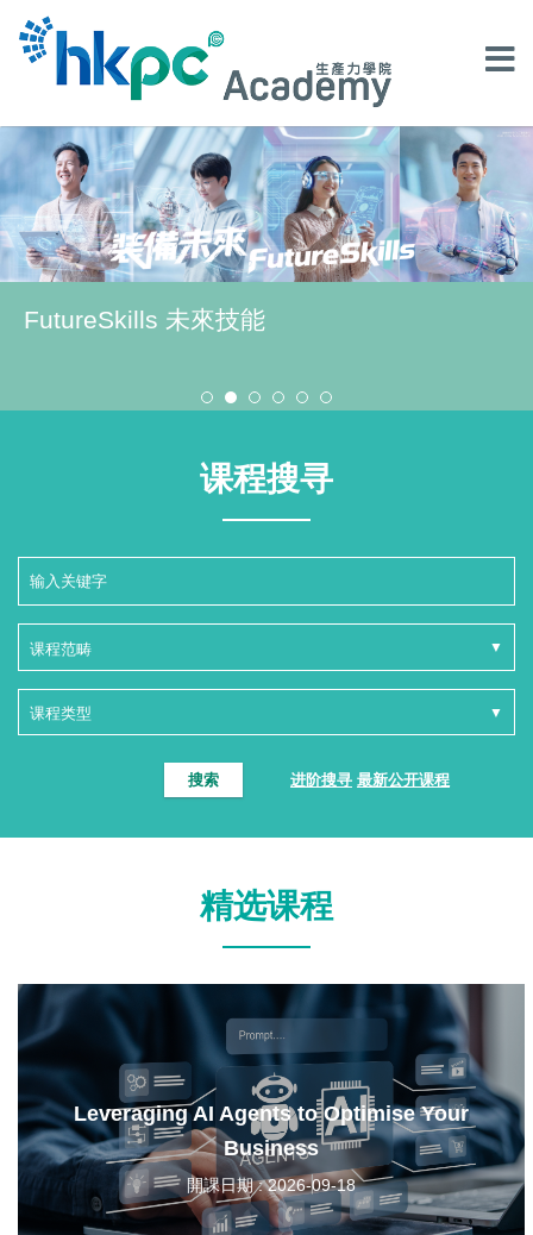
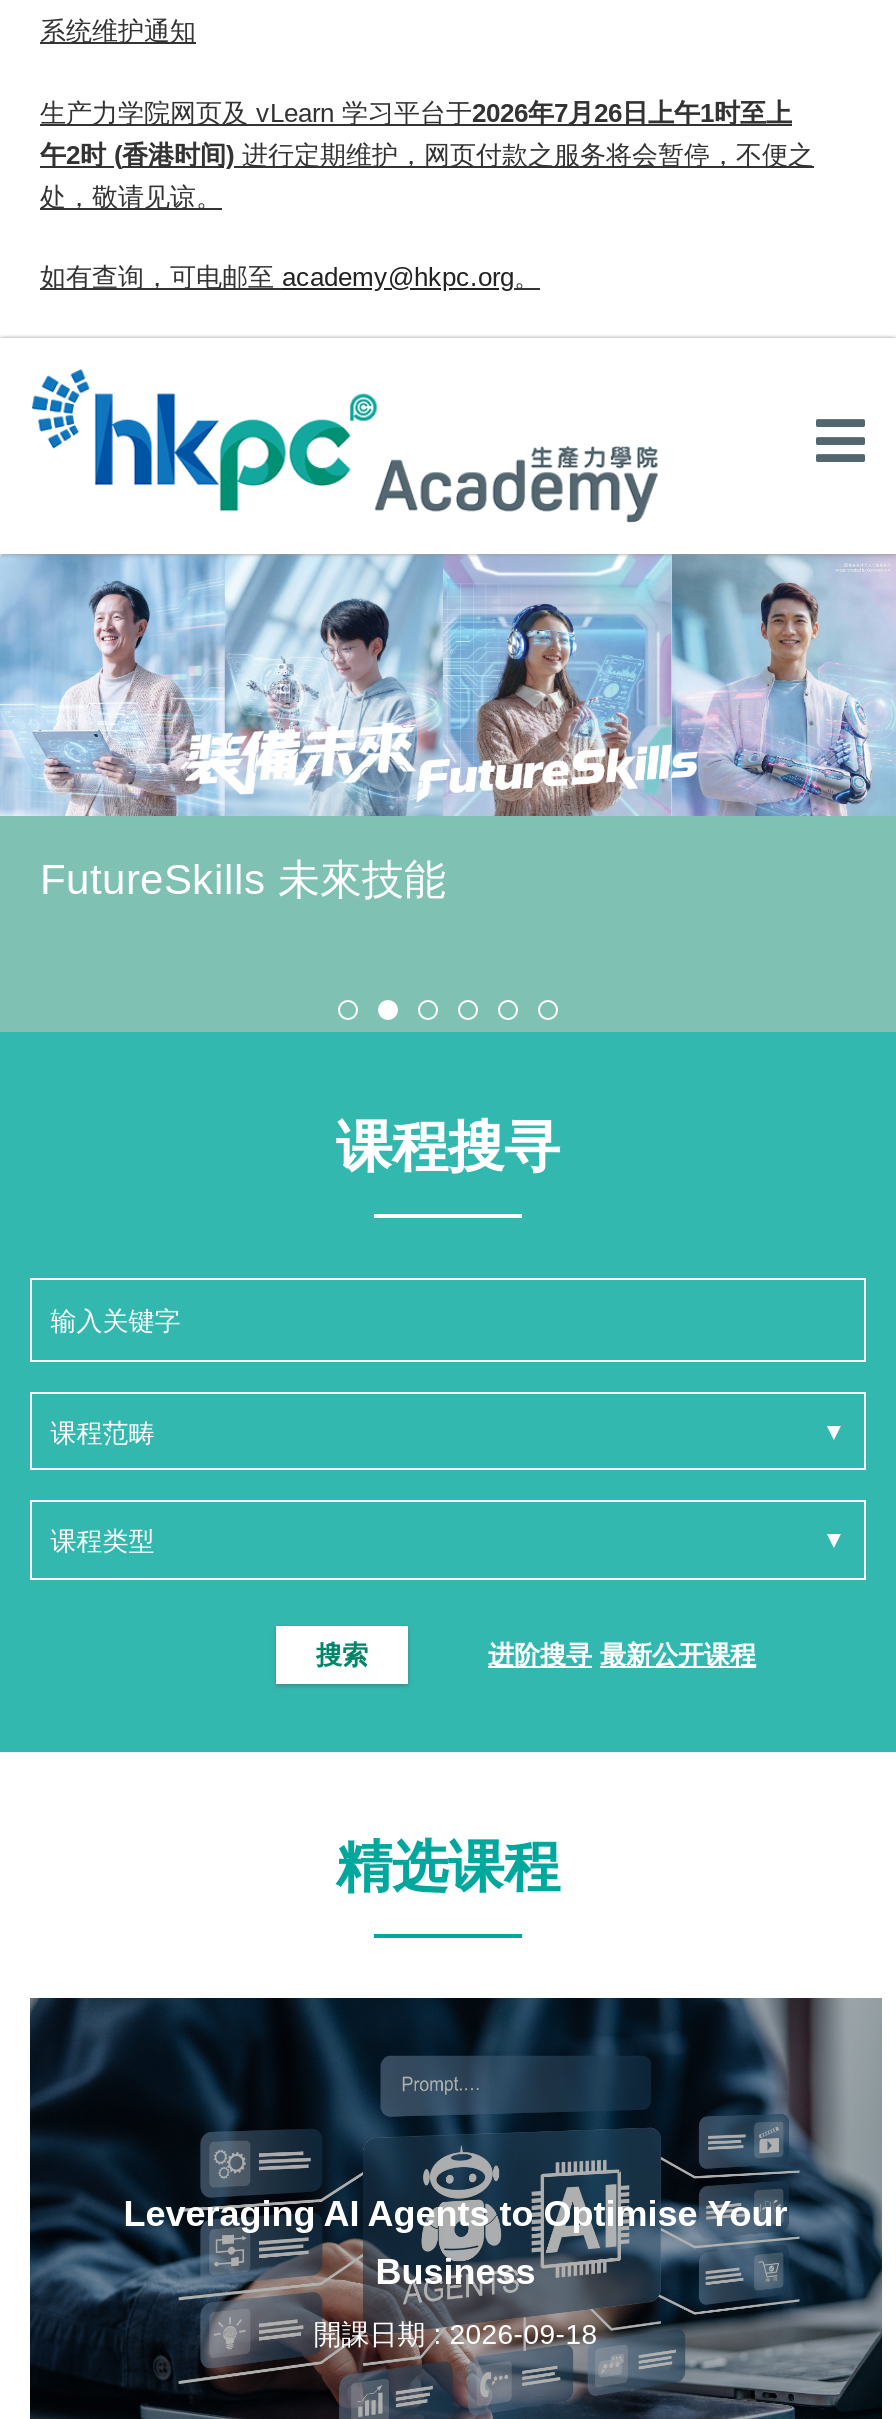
none -> [40,16,814,293] 系统维护通知 | 生产力学院网页及 vLearn学习平台于2026年7月26日上午1时至上 | 午2时 (香港时间)进行定期维护，网页付款之服务将会暂停，不便之 | 处，敬请见谅。 | 如有查询，可电邮至academy@hkpc.org。

